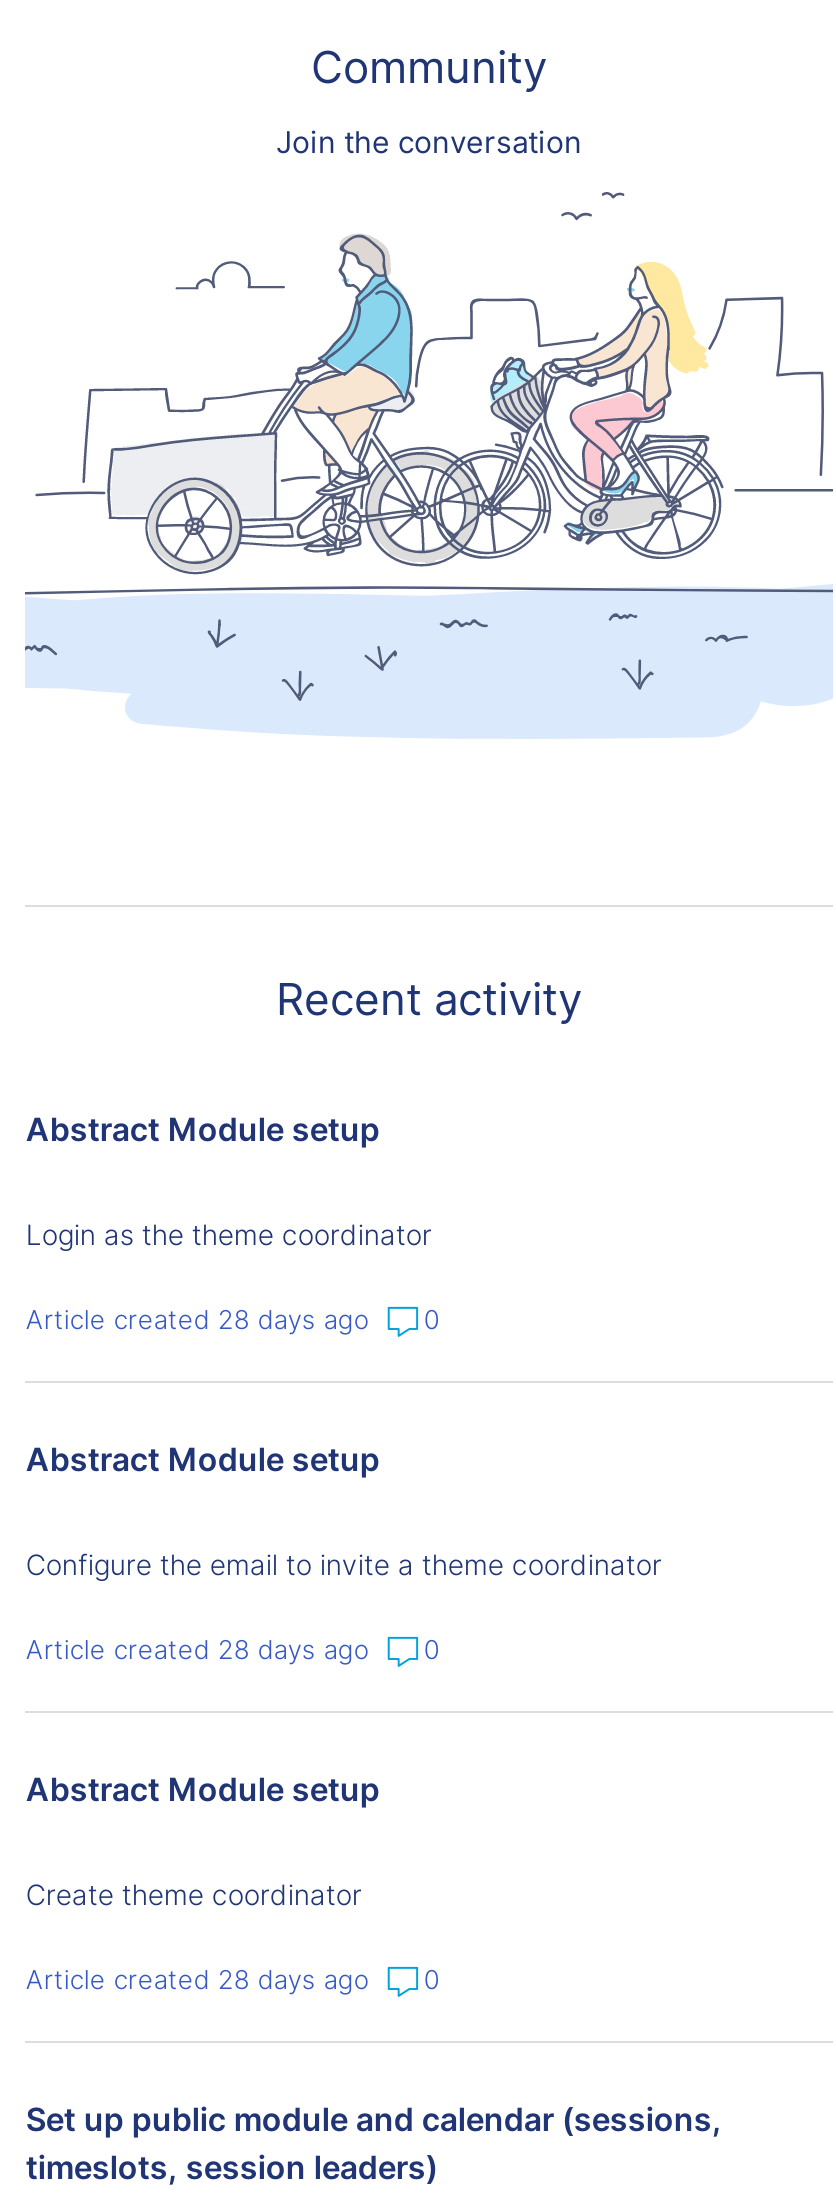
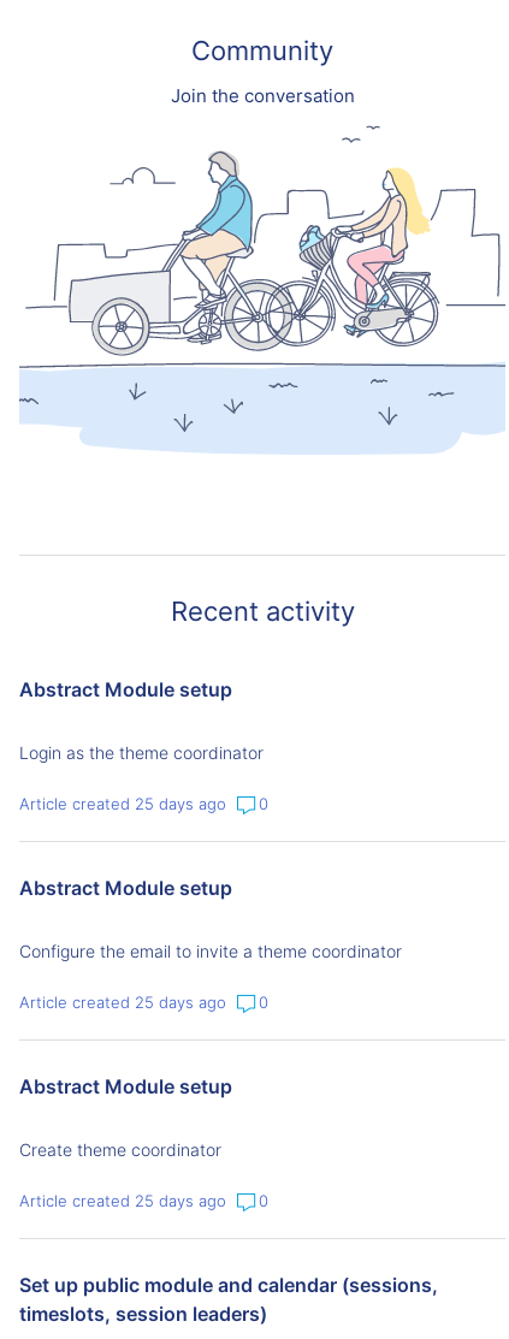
[26,1303,370,1335] Article created 28 days ago -> [20,794,227,813] Article created 25 days ago
[26,1633,370,1665] Article created 28 days ago -> [20,993,227,1012] Article created 25 days ago
[26,1963,370,1995] Article created 28 days ago -> [20,1191,227,1210] Article created 25 days ago

